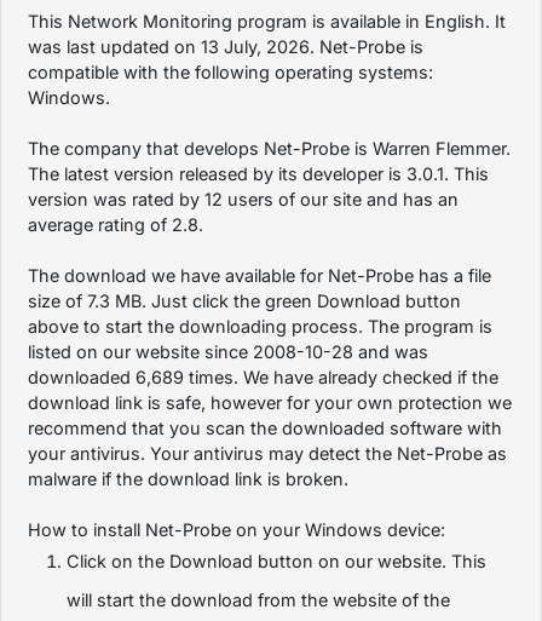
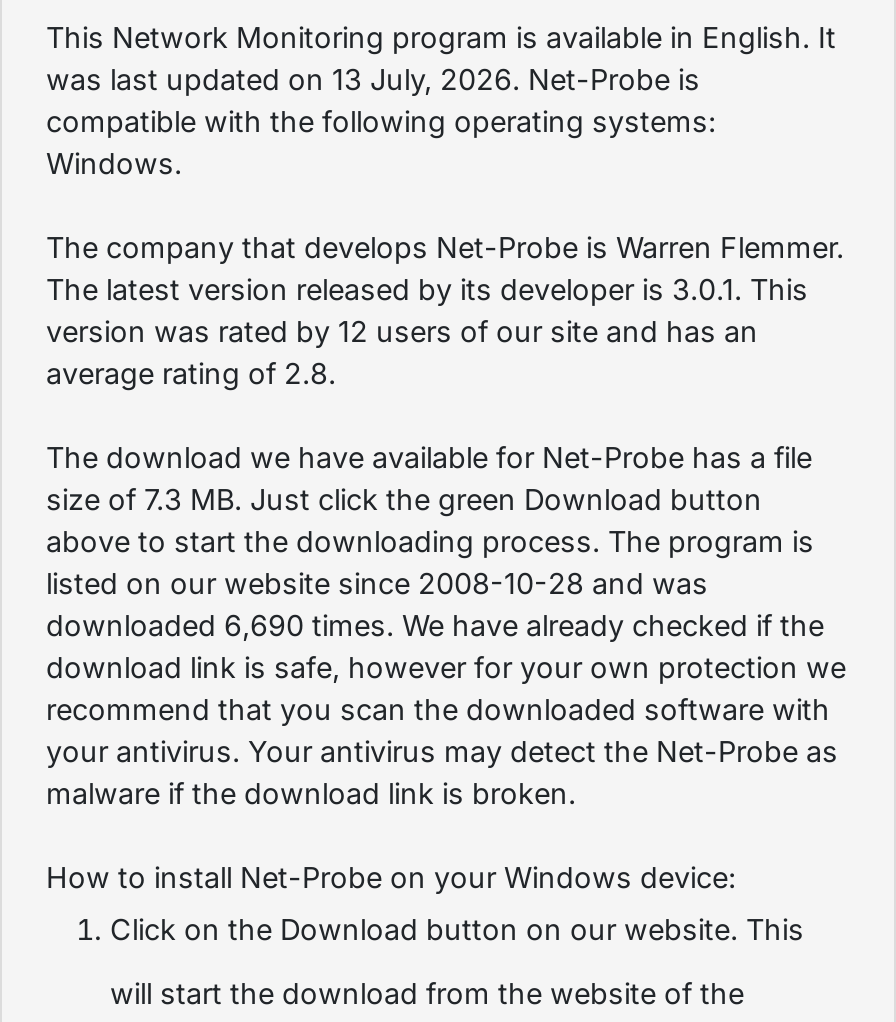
[28,367,498,387] downloaded 6,689 times. We have already checked if the -> [46,608,824,642] downloaded 6,690 times. We have already checked if the

